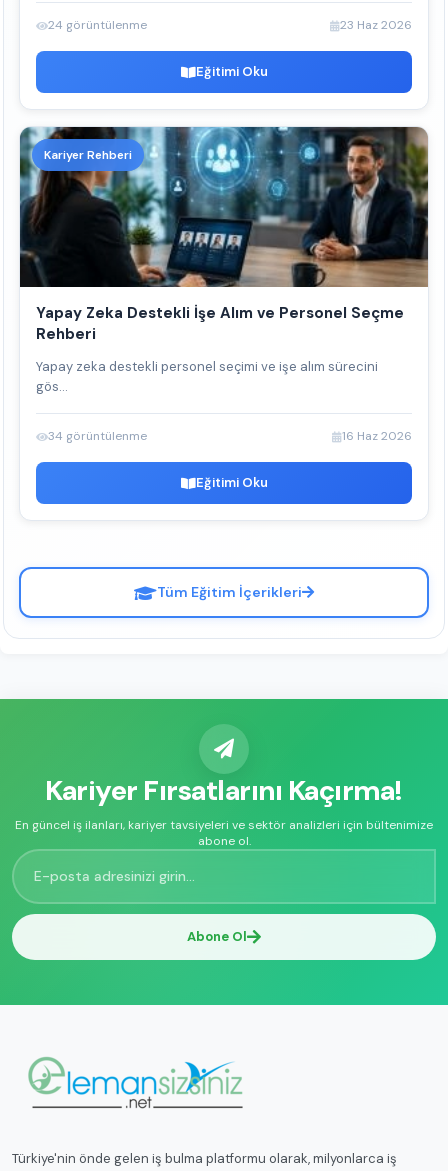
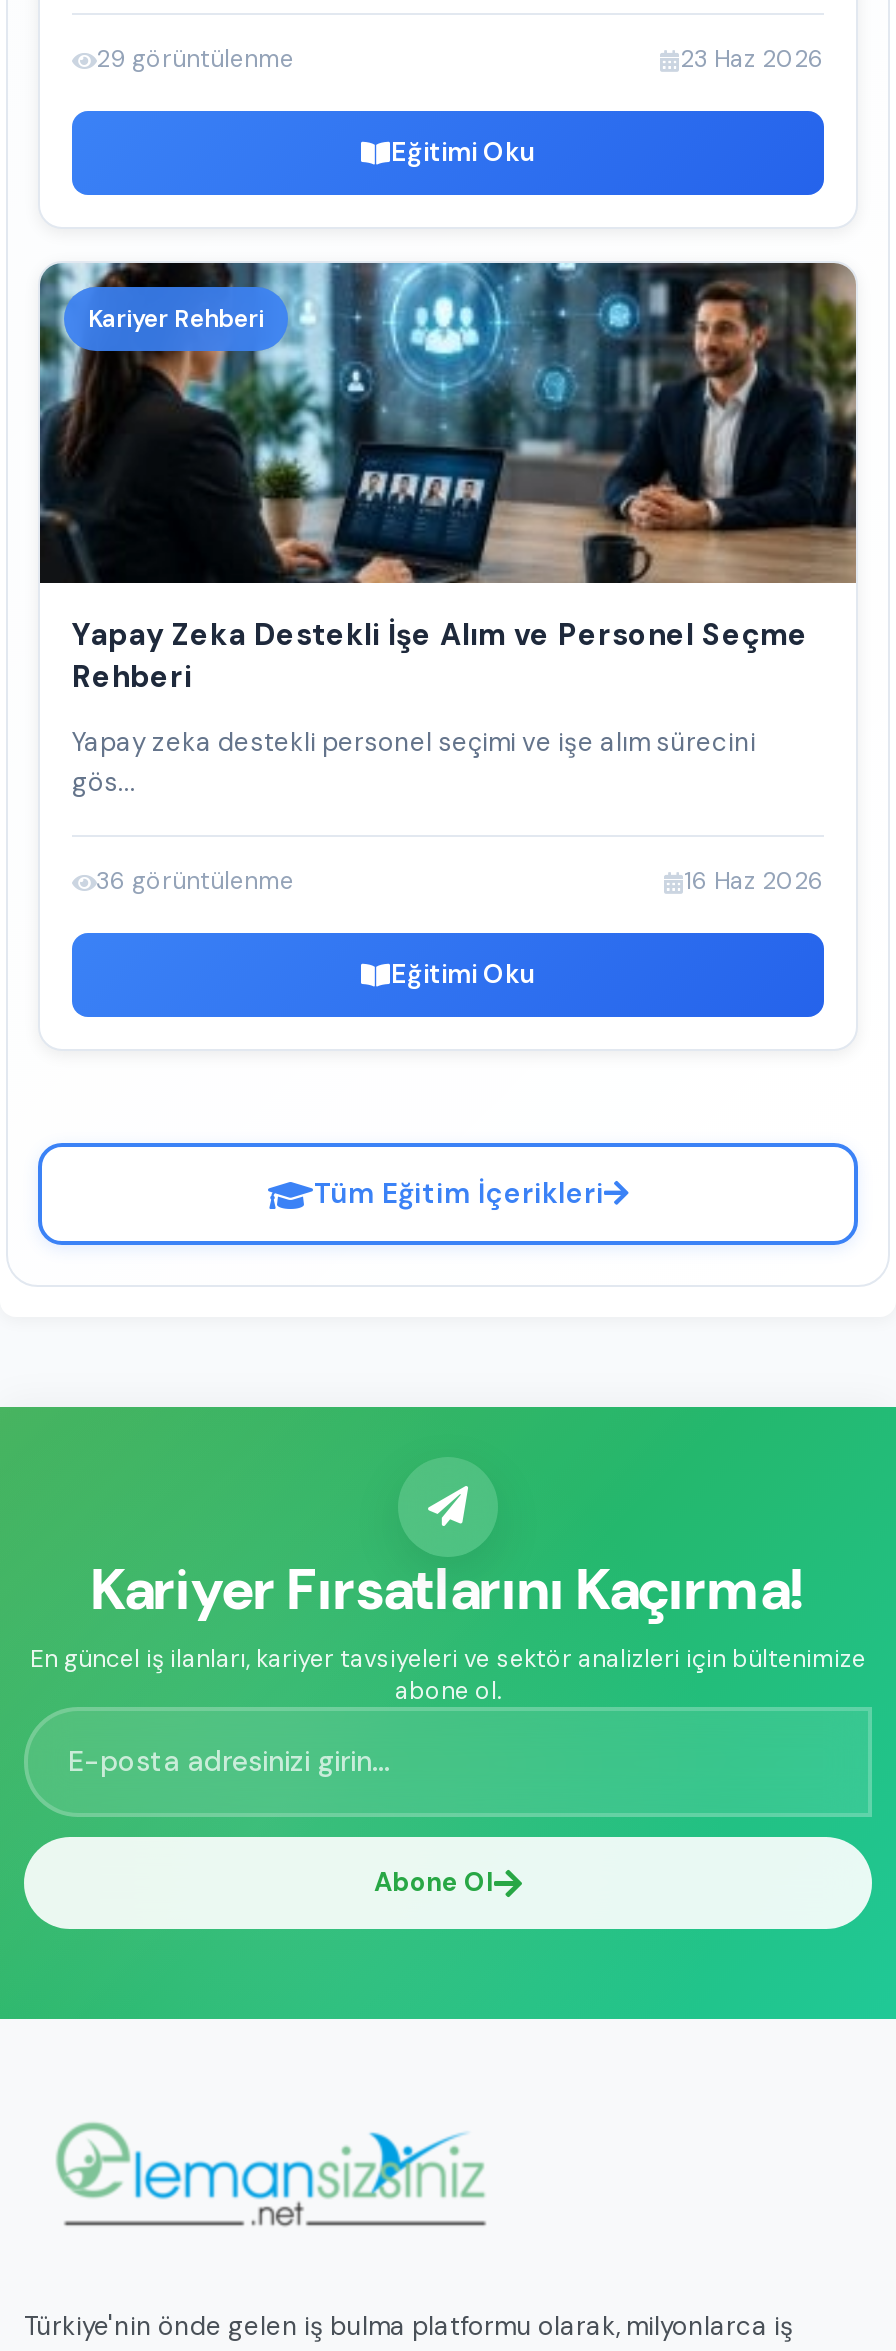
[48,17,147,33] 24 görüntülenme -> [96,43,294,75] 29 görüntülenme
[48,428,147,444] 34 görüntülenme -> [96,865,294,897] 36 görüntülenme

